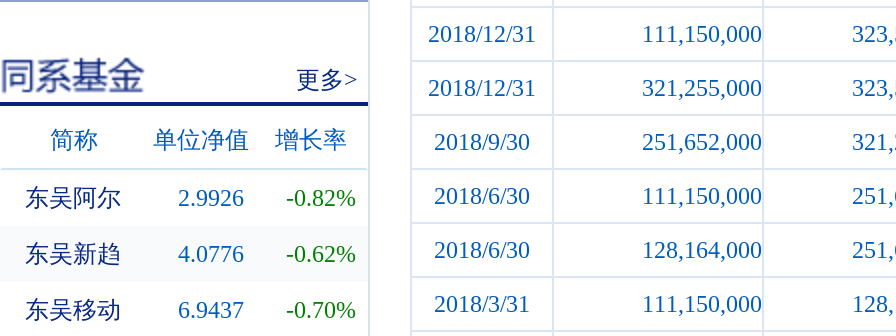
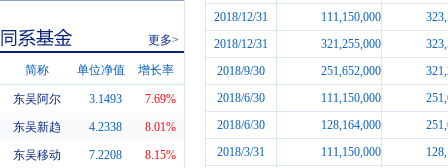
[178,184,244,212] 2.9926 -> [89,92,122,106] 3.1493
[286,184,356,212] -0.82% -> [145,92,176,106] 7.69%
[178,240,244,268] 4.0776 -> [89,120,122,134] 4.2338
[286,240,356,268] -0.62% -> [145,120,176,134] 8.01%
[178,296,244,324] 6.9437 -> [89,148,122,162] 7.2208
[286,296,356,324] -0.70% -> [145,148,176,162] 8.15%

